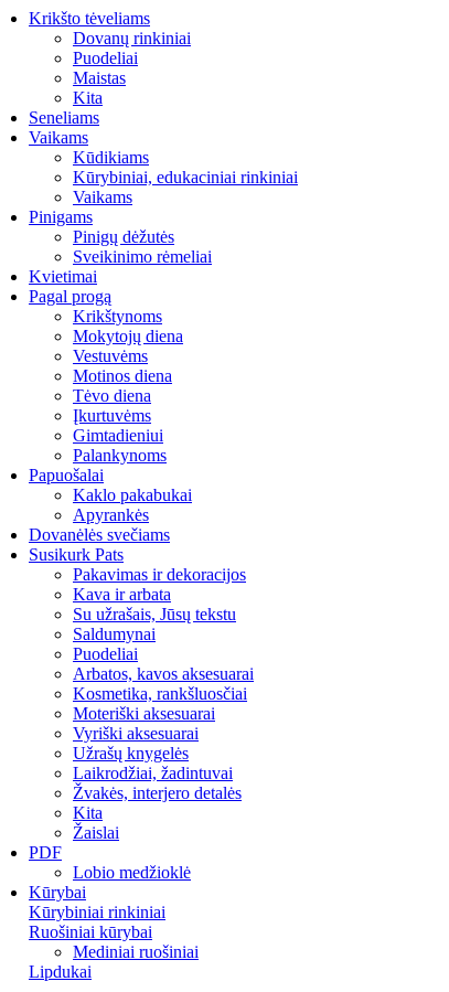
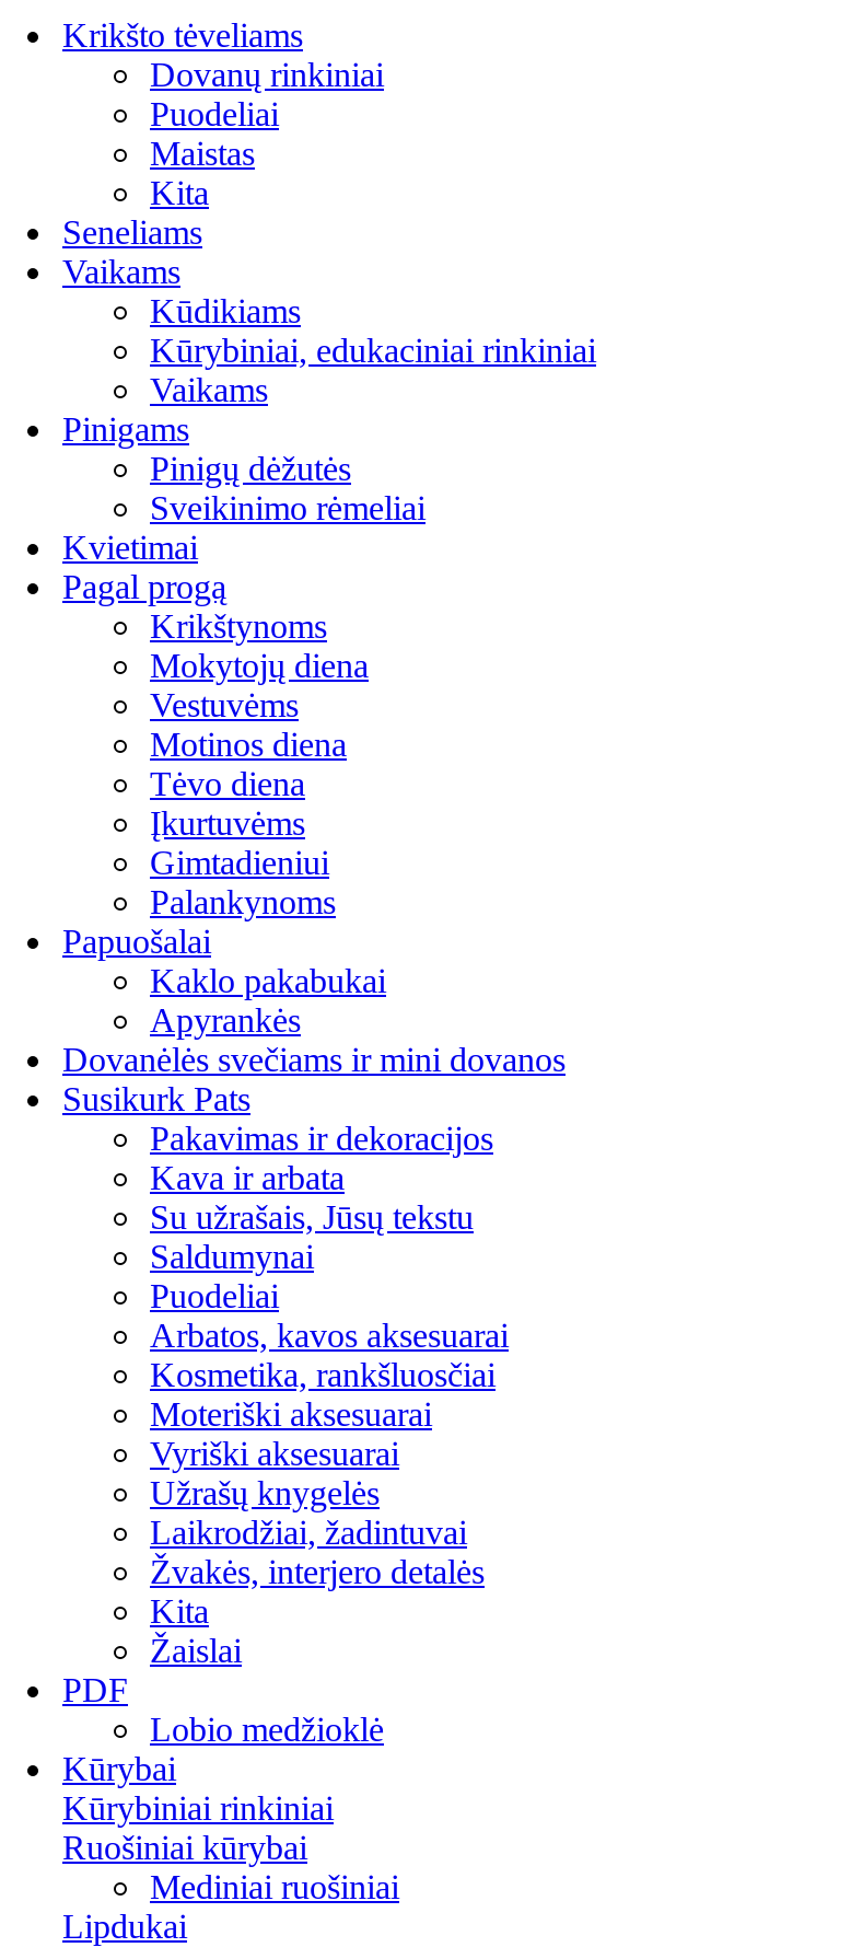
[29,526,170,544] Dovanėlės svečiams -> [62,1041,566,1079] Dovanėlės svečiams ir mini dovanos

